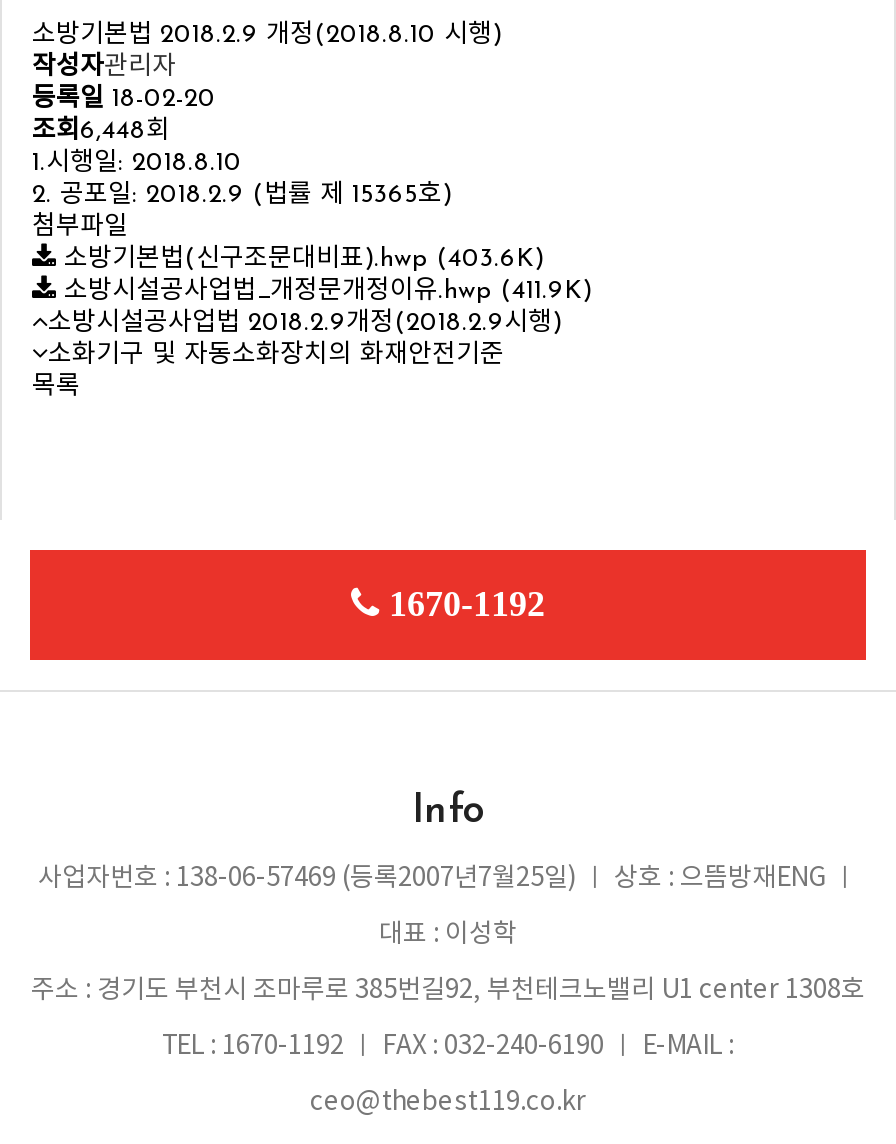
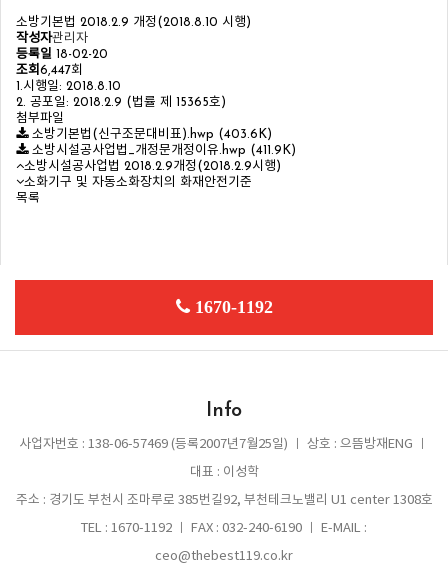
[32,118,170,144] 조회6,448회 -> [16,64,83,77] 조회6,447회

